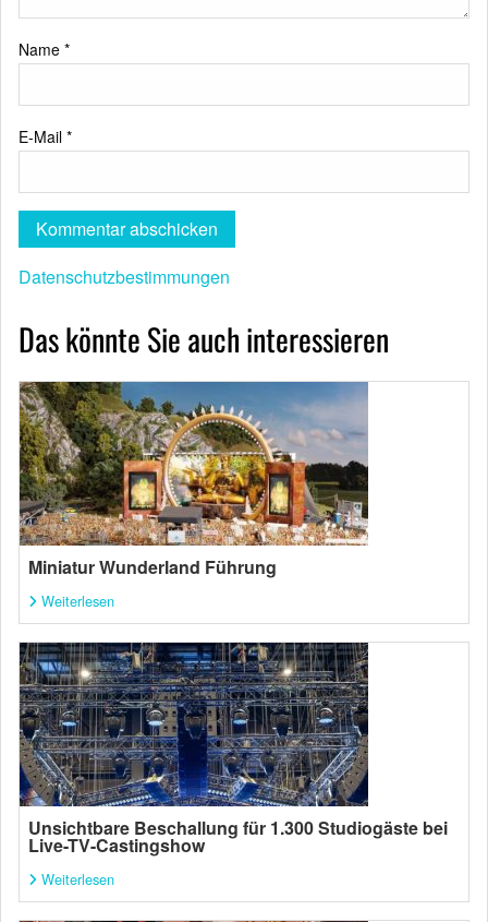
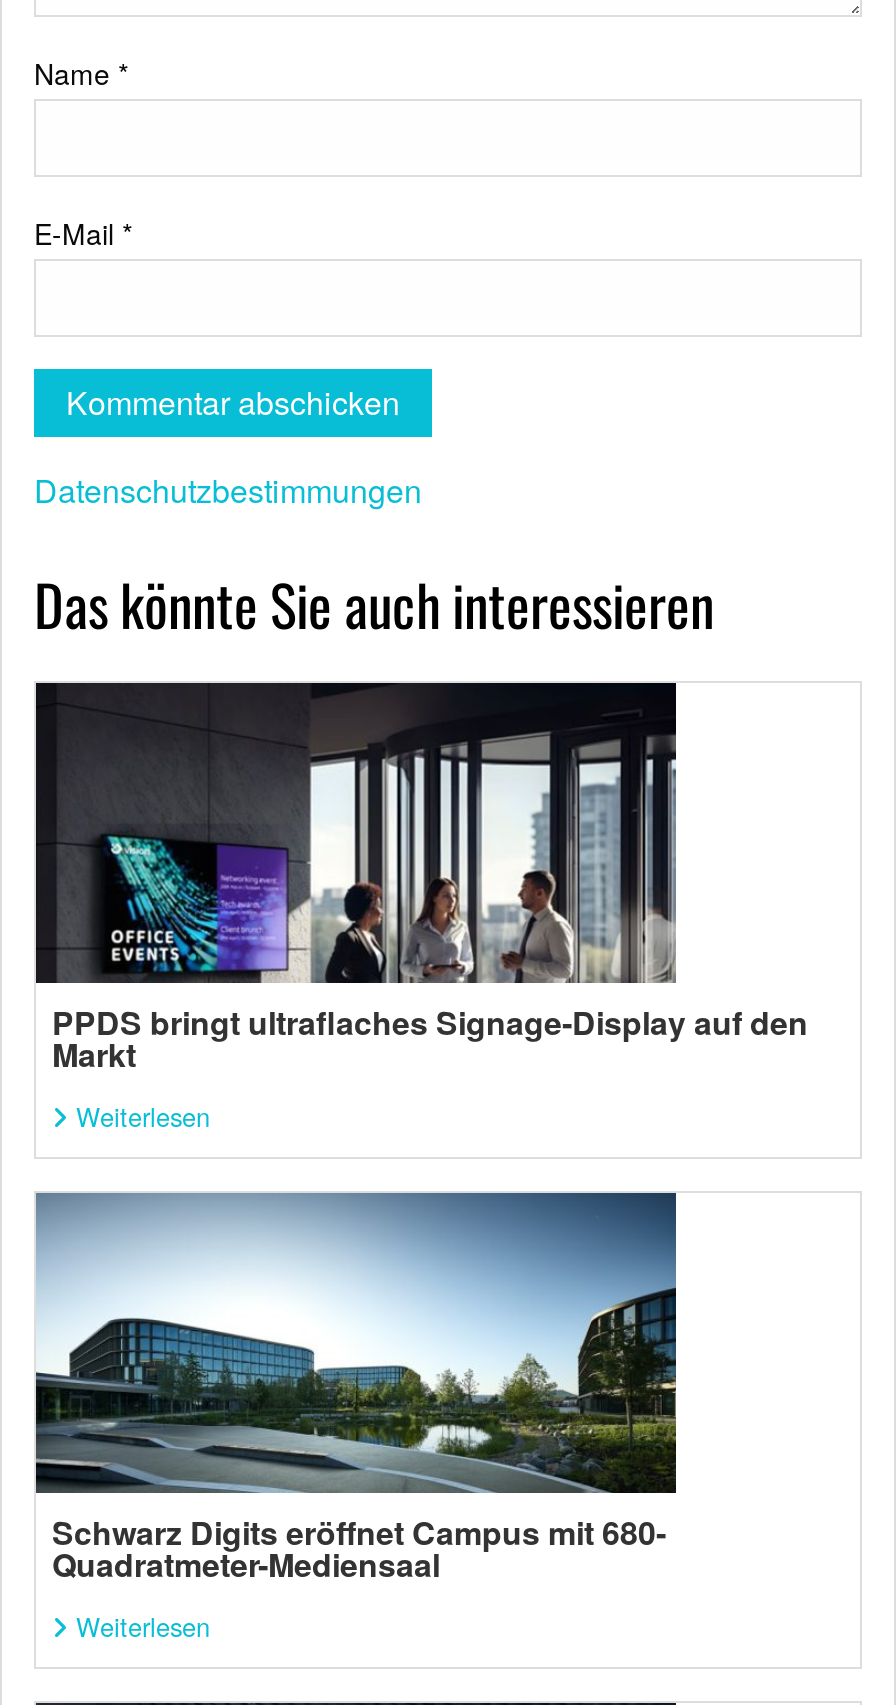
[19,381,368,579] [image] | Miniatur Wunderland Führung -> [34,681,808,1077] [image] | PPDS bringt ultraflaches Signage-Display auf den | Markt
[19,642,448,858] [image] | Unsichtbare Beschallung für 1.300 Studiogäste bei | Live-TV-Castingshow -> [34,1191,678,1587] [image] | Schwarz Digits eröffnet Campus mit 680- | Quadratmeter-Mediensaal

